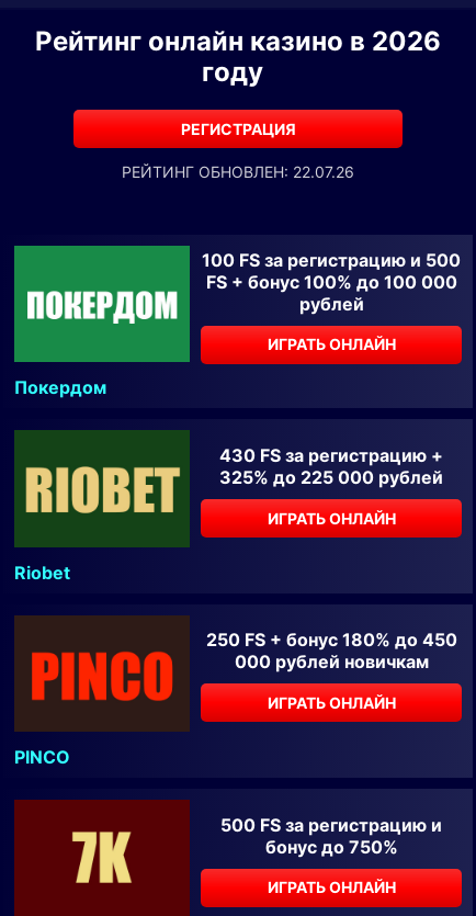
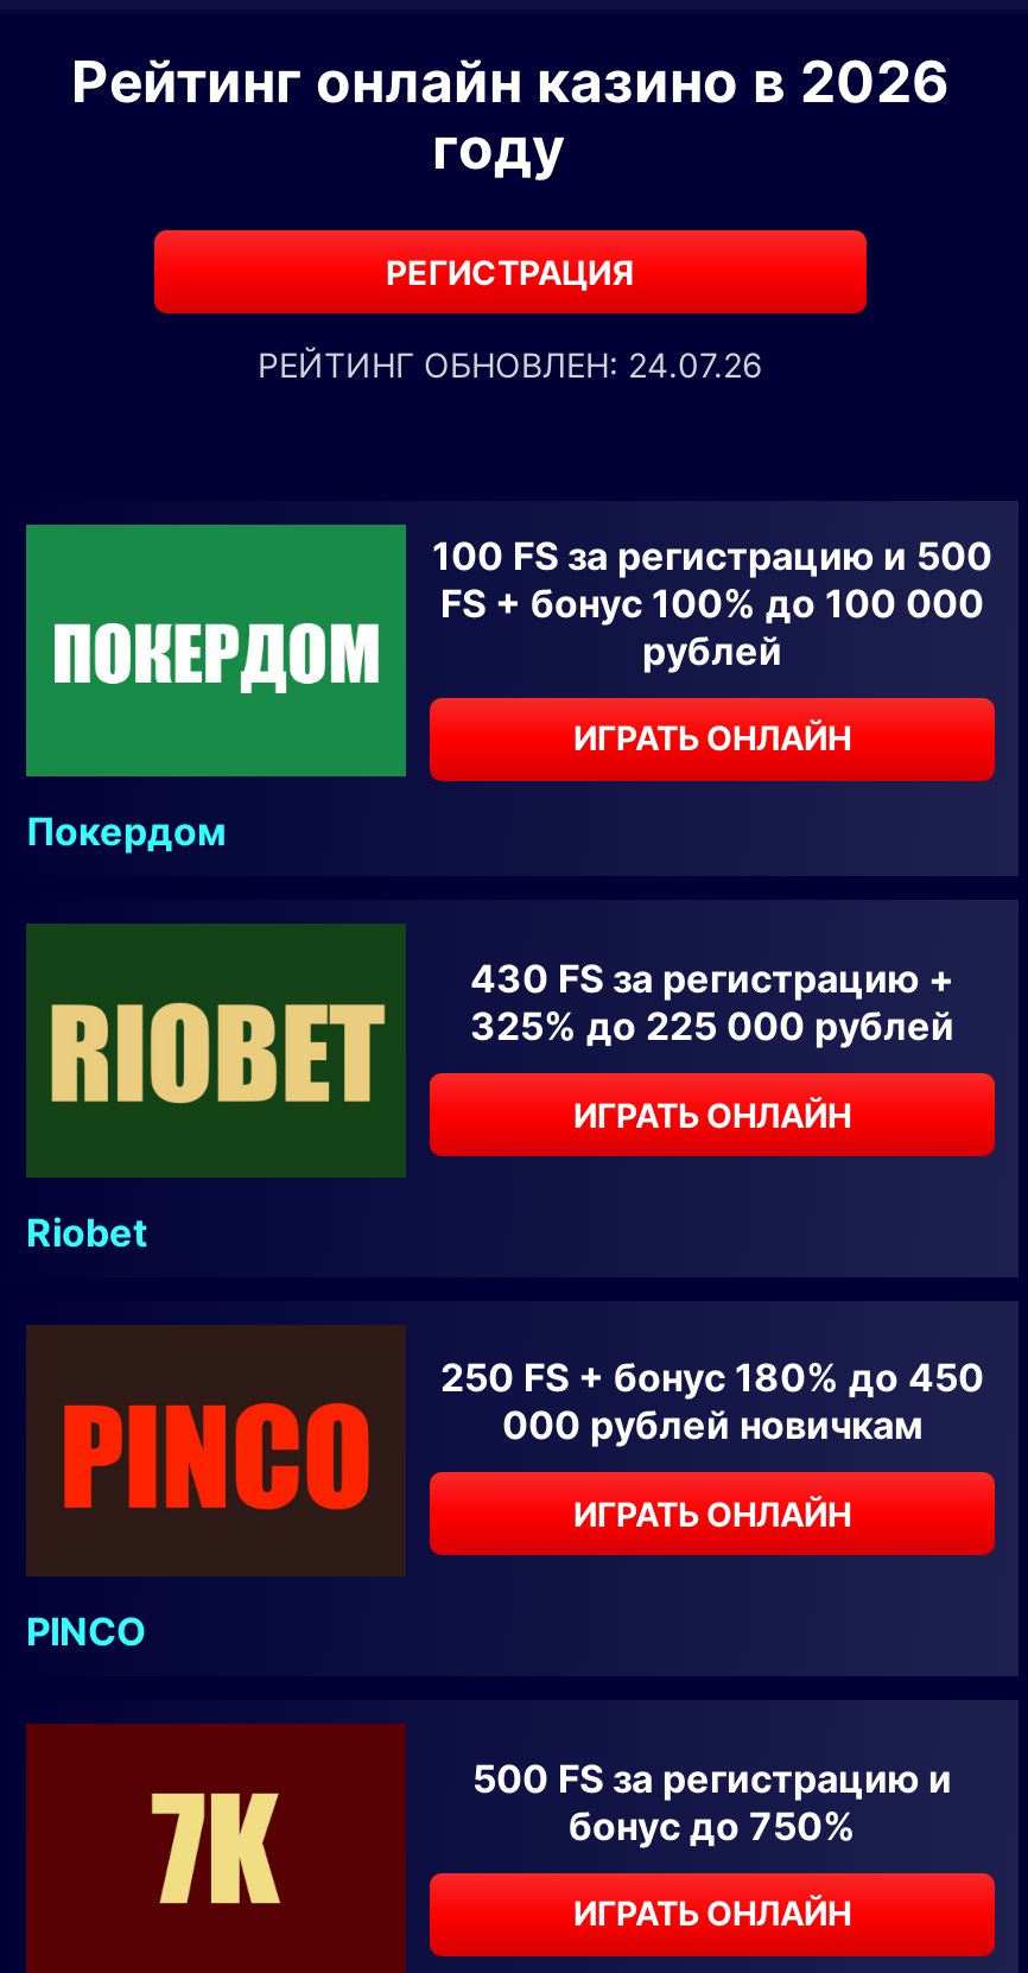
[122,162,354,181] РЕЙТИНГ ОБНОВЛЕН: 22.07.26 -> [258,344,763,385] РЕЙТИНГ ОБНОВЛЕН: 24.07.26

